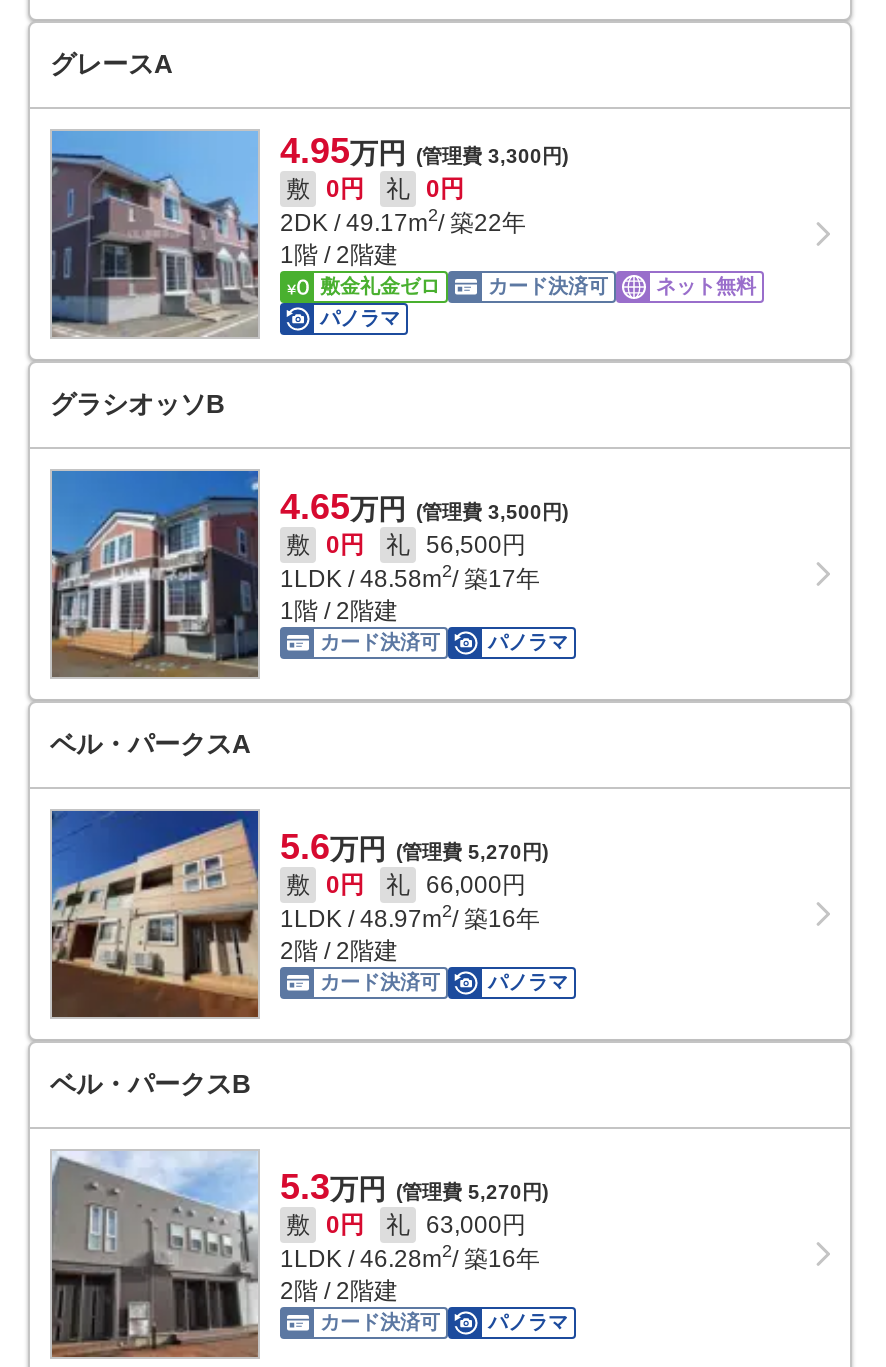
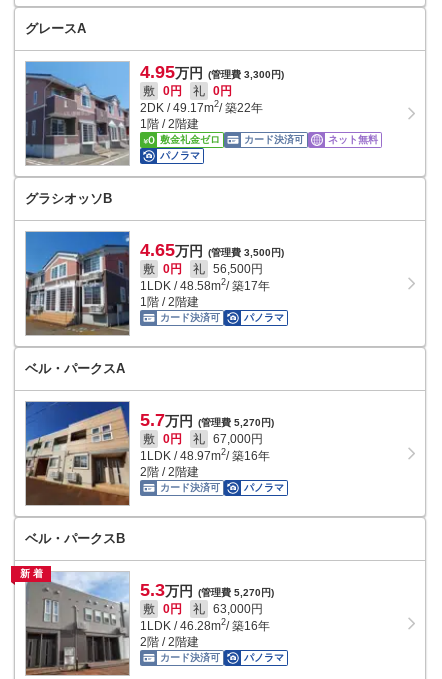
[280,827,548,867] 5.6万円 (管理費 5,270円) -> [140,410,274,430] 5.7万円 (管理費 5,270円)
[286,871,526,899] 敷 0円 礼 66,000円 -> [143,432,263,446] 敷 0円 礼 67,000円
none -> [19,568,45,579] 新着

